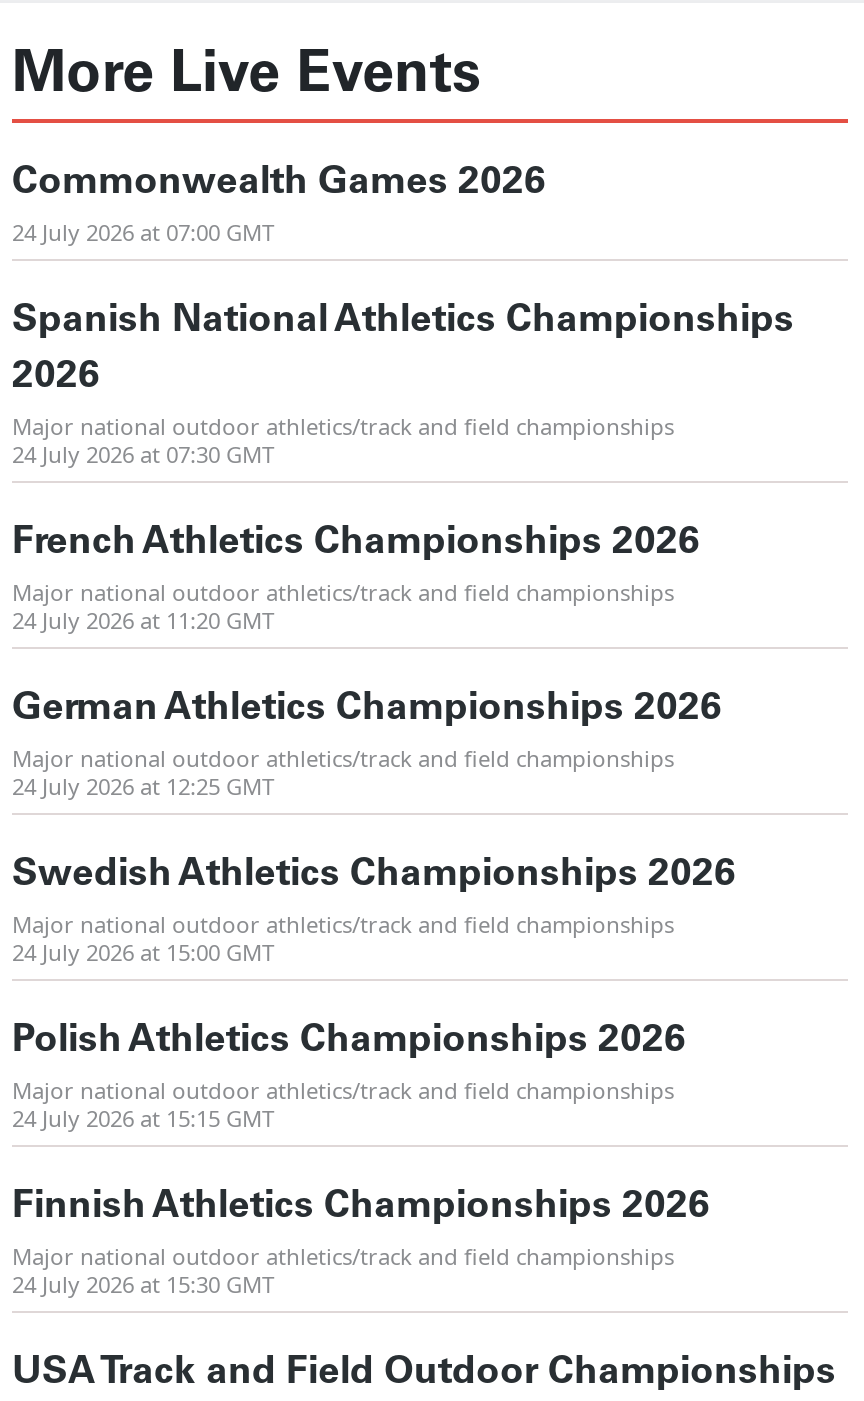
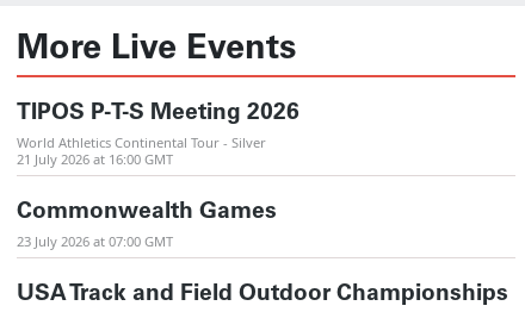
[12,165,794,1299] Commonwealth Games 2026 | 24 July 2026 at 07:00 GMT | Spanish National Athletics Championships | 2026 | Major national outdoor athletics/track and field championships | 24 July 2026 at 07:30 GMT | French Athletics Championships 2026 | Major national outdoor athletics/track and field championships | 24 July 2026 at 11:20 GMT | German Athletics Championships 2026 | Major national outdoor athletics/track and field championships | 24 July 2026 at 12:25 GMT | Swedish Athletics Championships 2026 | Major national outdoor athletics/track and field championships | 24 July 2026 at 15:00 GMT | Polish Athletics Championships 2026 | Major national outdoor athletics/track and field championships | 24 July 2026 at 15:15 GMT | Finnish Athletics Championships 2026 | Major national outdoor athletics/track and field championships | 24 July 2026 at 15:30 GMT -> [17,102,299,250] TIPOS P-T-S Meeting 2026 | World Athletics Continental Tour - Silver | 21 July 2026 at 16:00 GMT | Commonwealth Games | 23 July 2026 at 07:00 GMT

